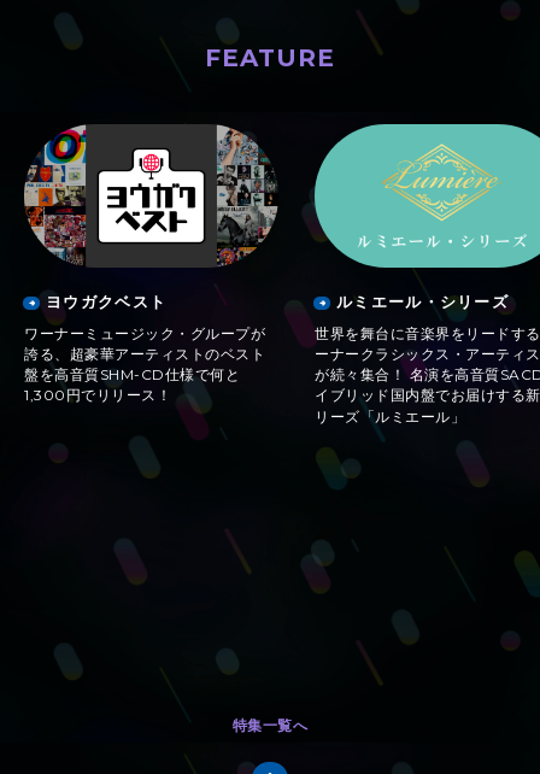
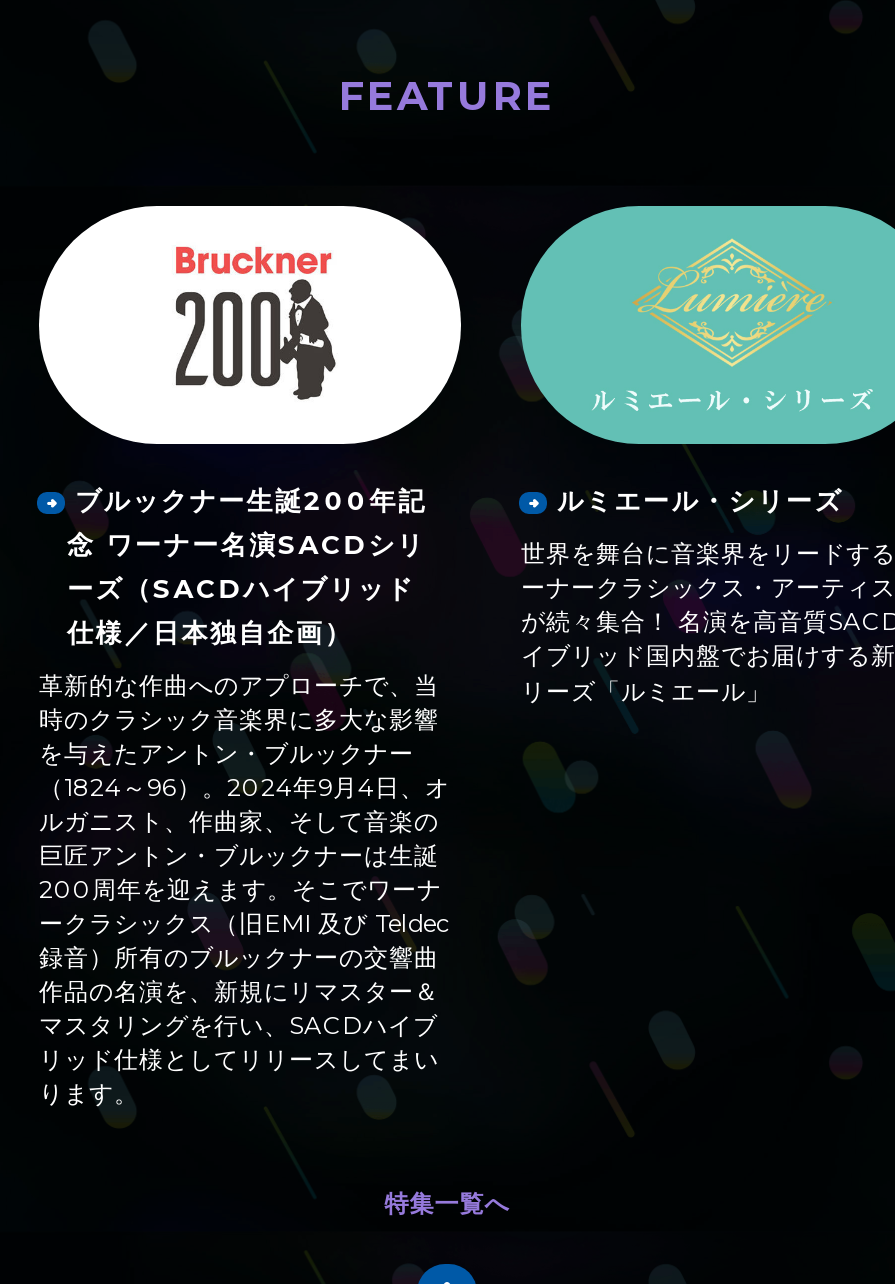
[23,124,278,311] [image] | ヨウガクベスト -> [37,204,463,648] [image] | ブルックナー生誕200年記 | 念 ワーナー名演SACDシリ | ーズ（SACDハイブリッド | 仕様／日本独自企画）
[24,324,265,404] ワーナーミュージック・グループが | 誇る、超豪華アーティストのベスト | 盤を高音質SHM-CD仕様で何と | 1,300円でリリース！ -> [39,670,450,1108] 革新的な作曲へのアプローチで、当 | 時のクラシック音楽界に多大な影響 | を与えたアントン・ブルックナー | （1824～96）。2024年9月4日、オ | ルガニスト、作曲家、そして音楽の | 巨匠アントン・ブルックナーは生誕 | 200周年を迎えます。そこでワーナ | ークラシックス（旧EMI 及び Teldec | 録音）所有のブルックナーの交響曲 | 作品の名演を、新規にリマスター＆ | マスタリングを行い、SACDハイブ | リッド仕様としてリリースしてまい | ります。

